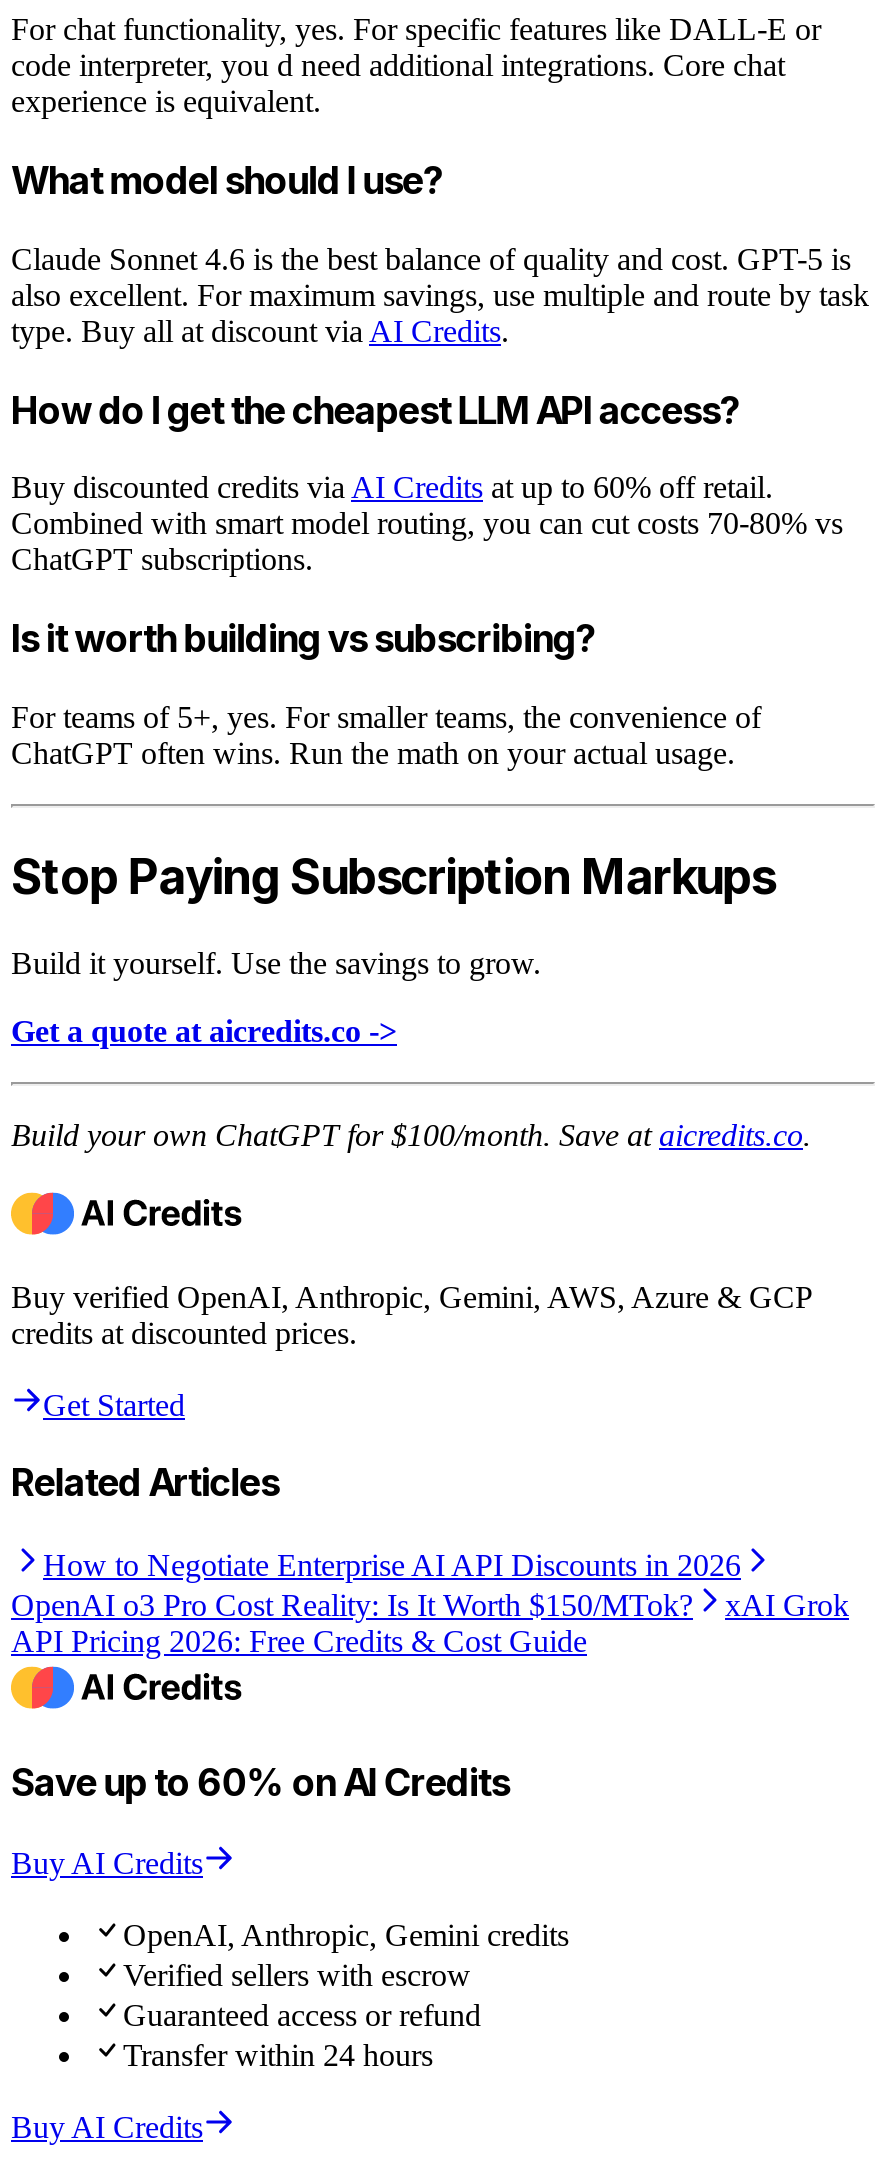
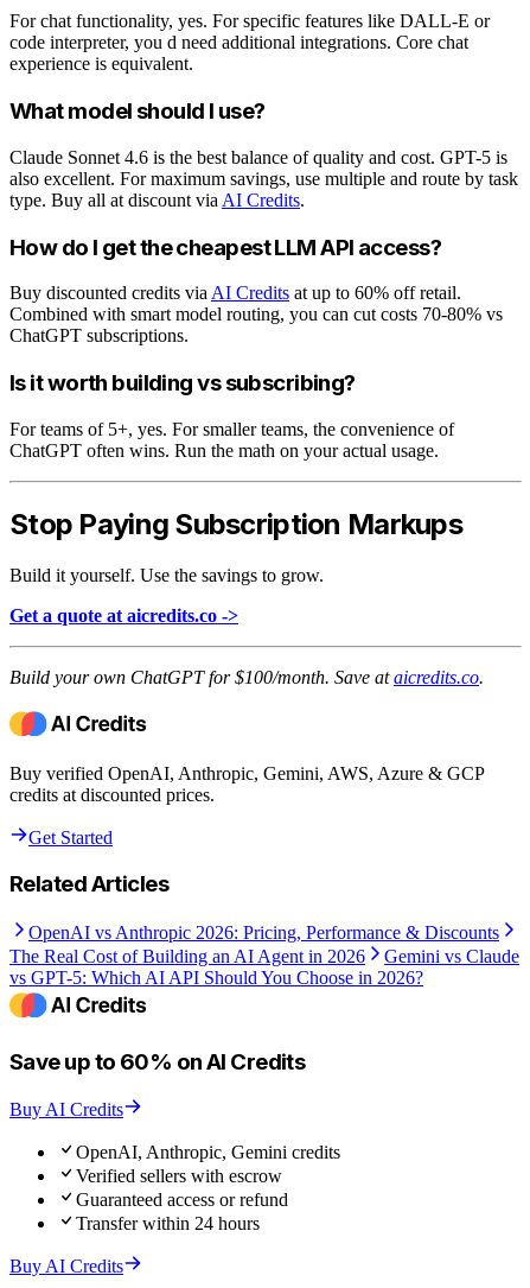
[11,1548,849,1658] How to Negotiate Enterprise AI API Discounts in 2026 | OpenAI o3 Pro Cost Reality: Is It Worth $150/MTok? | xAI Grok | API Pricing 2026: Free Credits & Cost Guide -> [9,922,519,988] OpenAI vs Anthropic 2026: Pricing, Performance & Discounts | The Real Cost of Building an AI Agent in 2026 | Gemini vs Claude | vs GPT-5: Which AI API Should You Choose in 2026?

